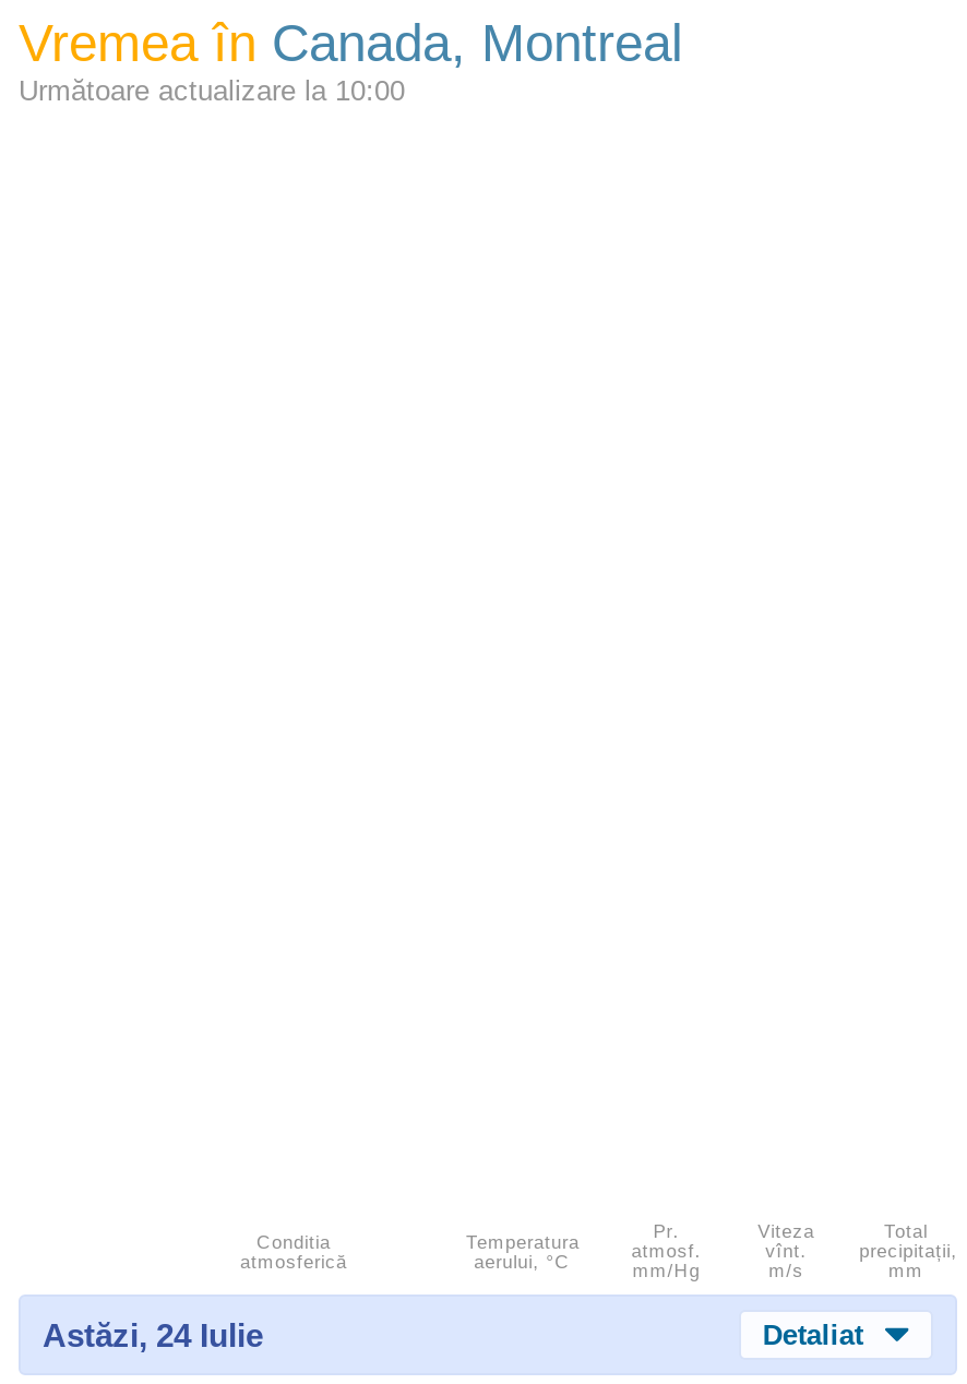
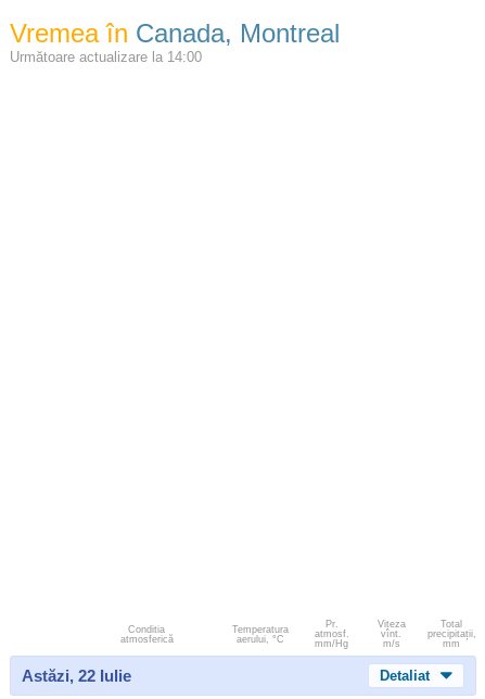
[19,74,405,107] Următoare actualizare la 10:00 -> [10,49,202,65] Următoare actualizare la 14:00
[43,1316,263,1353] Astăzi, 24 Iulie -> [22,666,131,685] Astăzi, 22 Iulie

